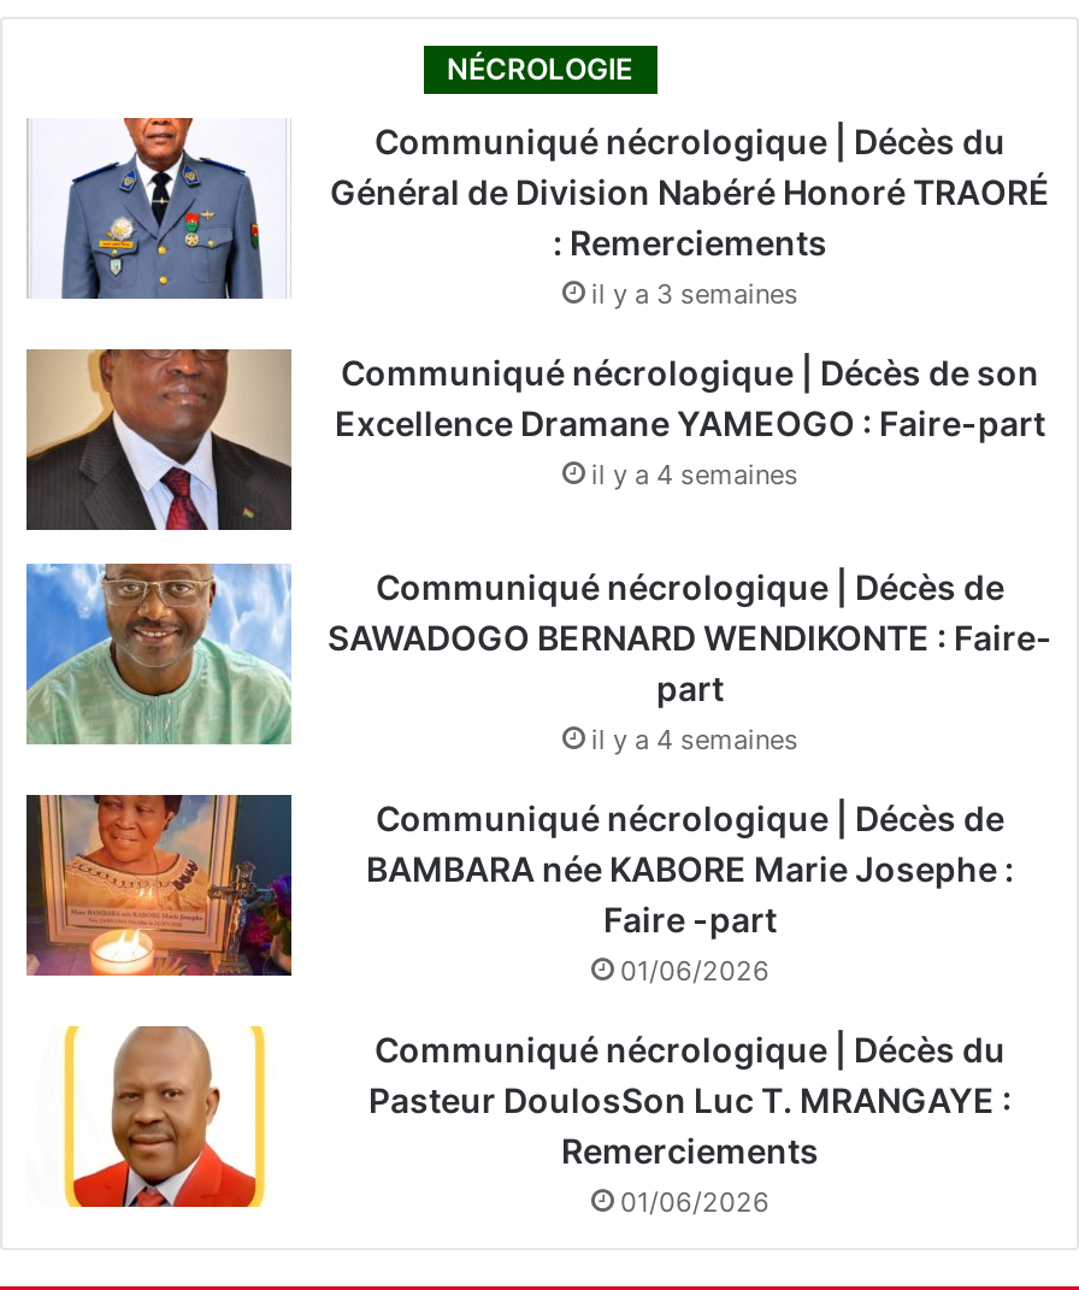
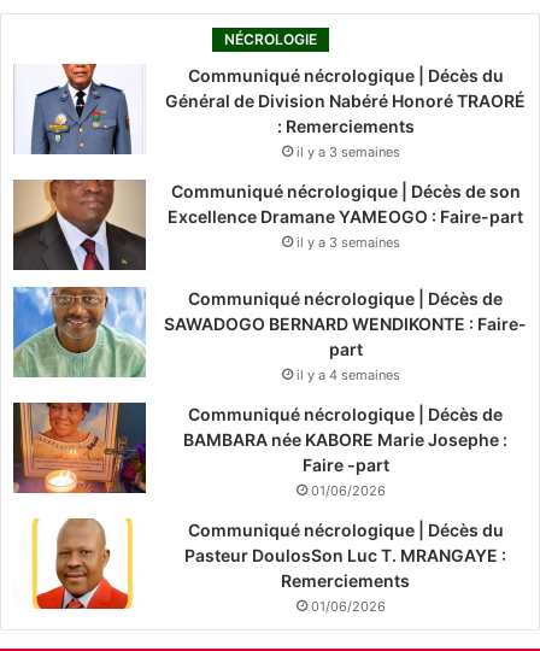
[591,458,798,492] il y a 4 semaines -> [296,234,400,251] il y a 3 semaines

